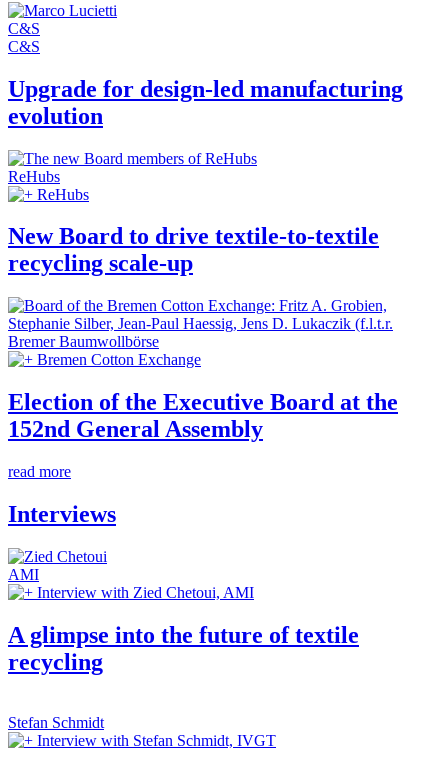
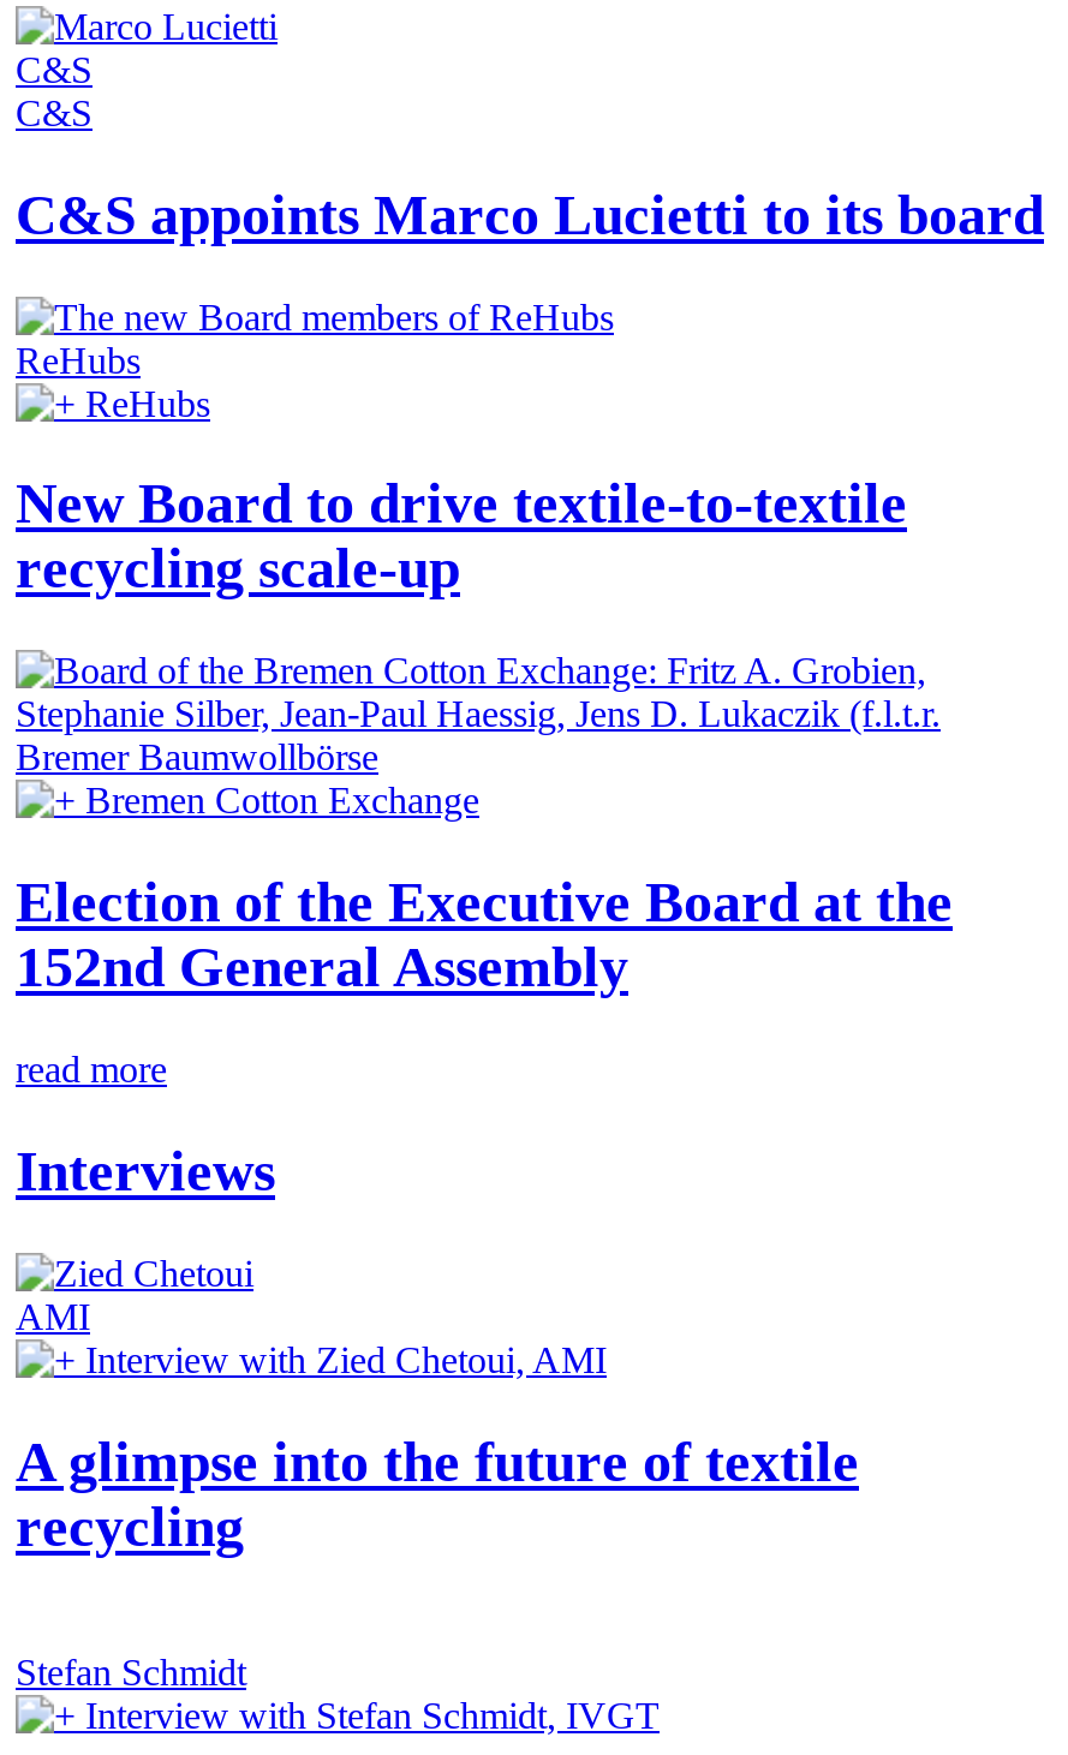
[8,76,403,129] Upgrade for design-led manufacturing | evolution -> [16,183,1044,245] C&S appoints Marco Lucietti to its board

